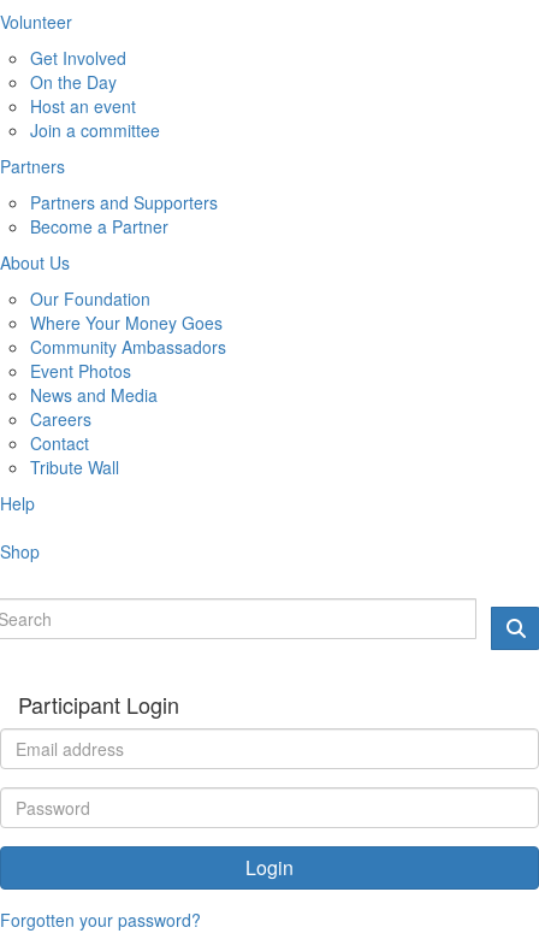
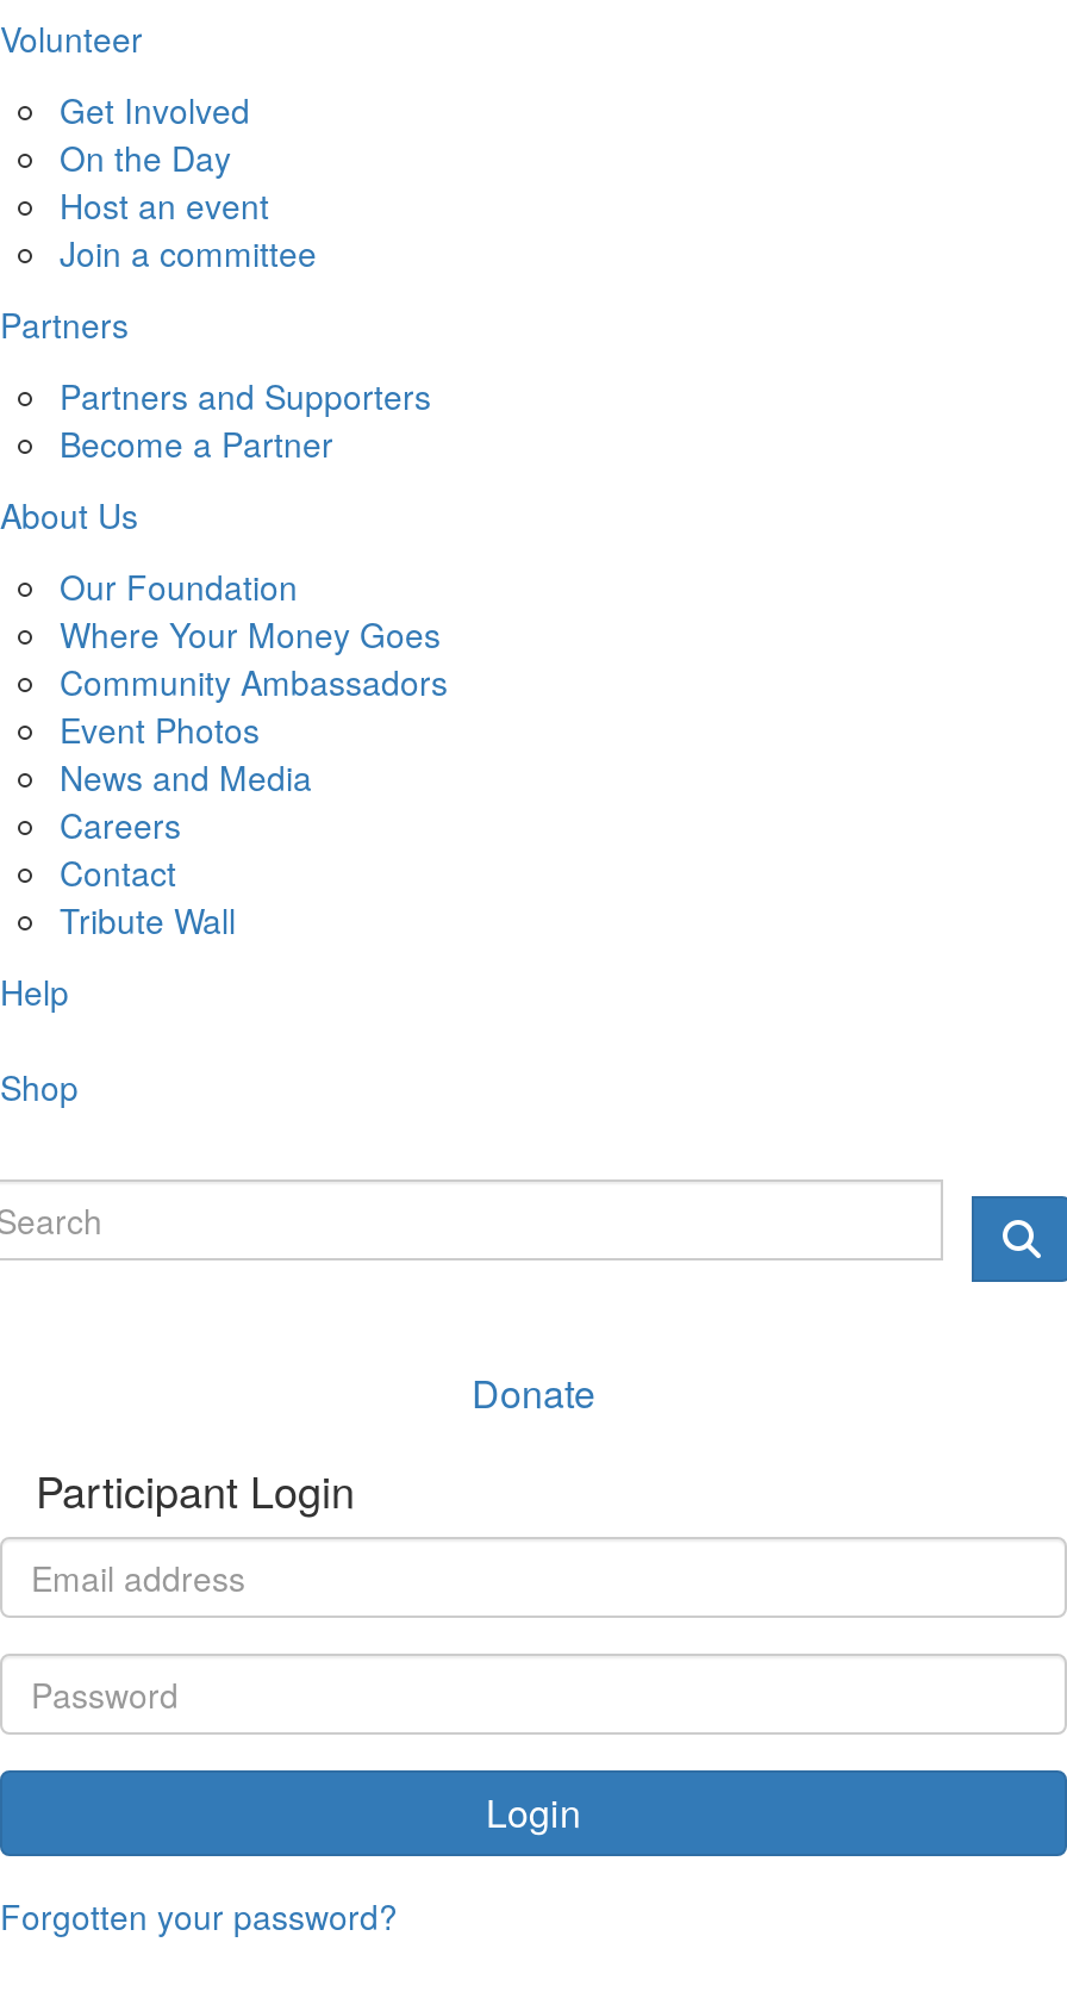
none -> [472,1364,595,1419] Donate

